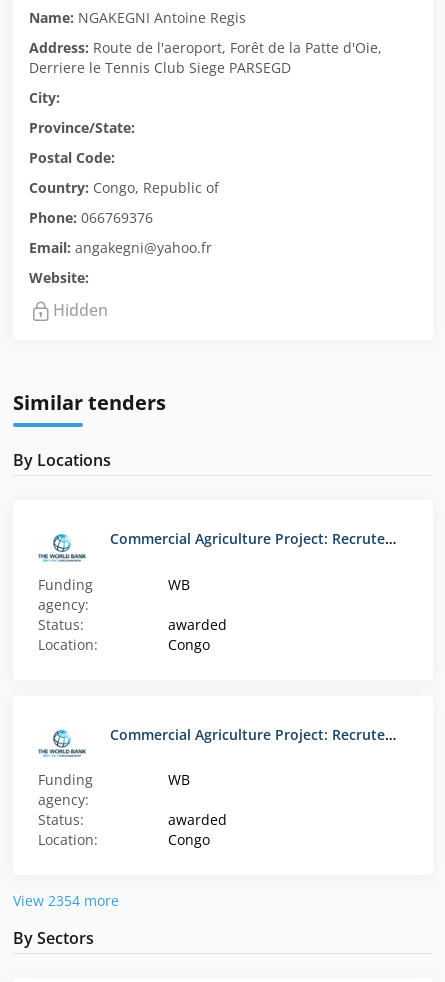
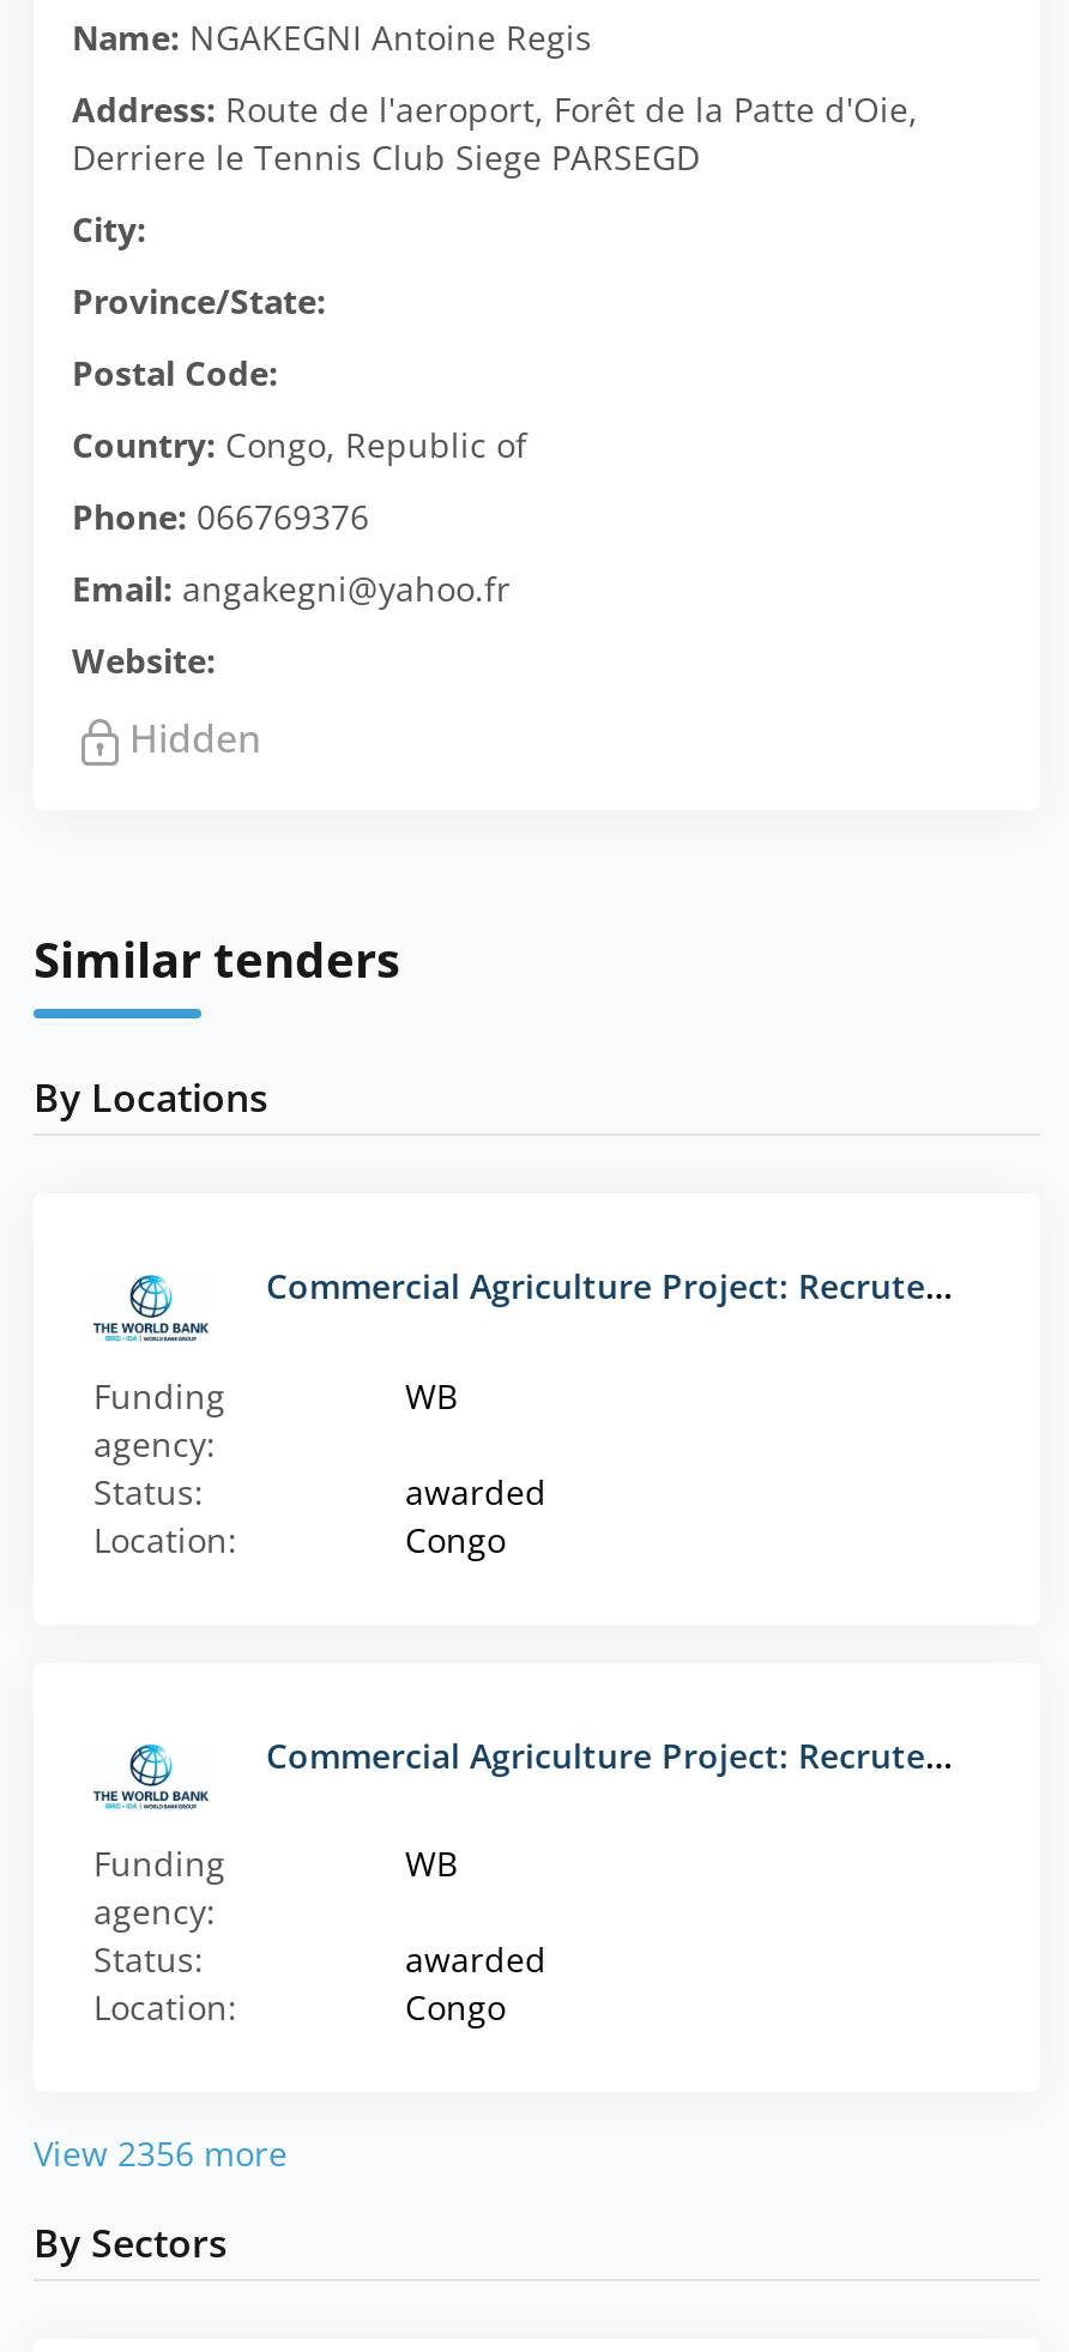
[13,891,119,910] View 2354 more -> [34,2131,288,2177] View 2356 more

